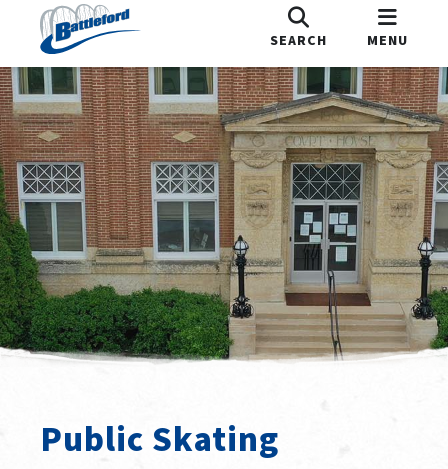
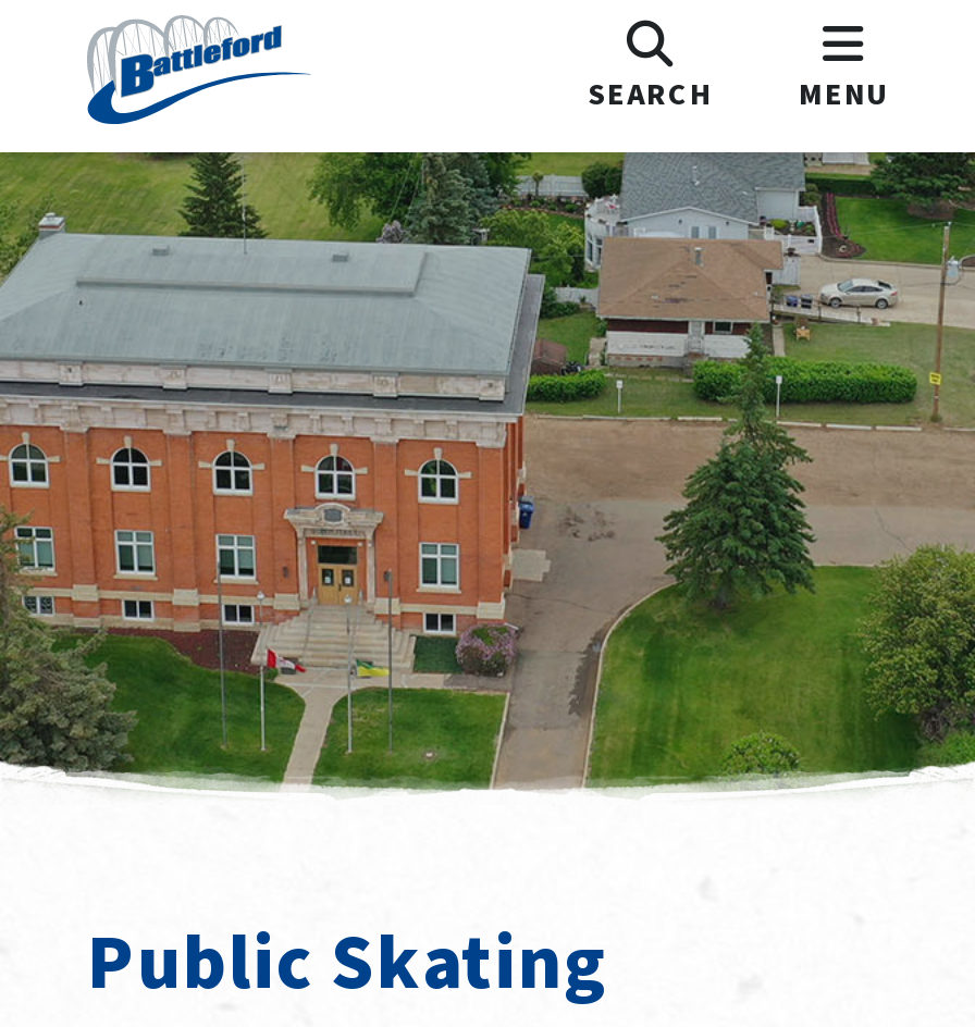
[3,66,445,359] [image] -> [7,150,968,790] [image]

